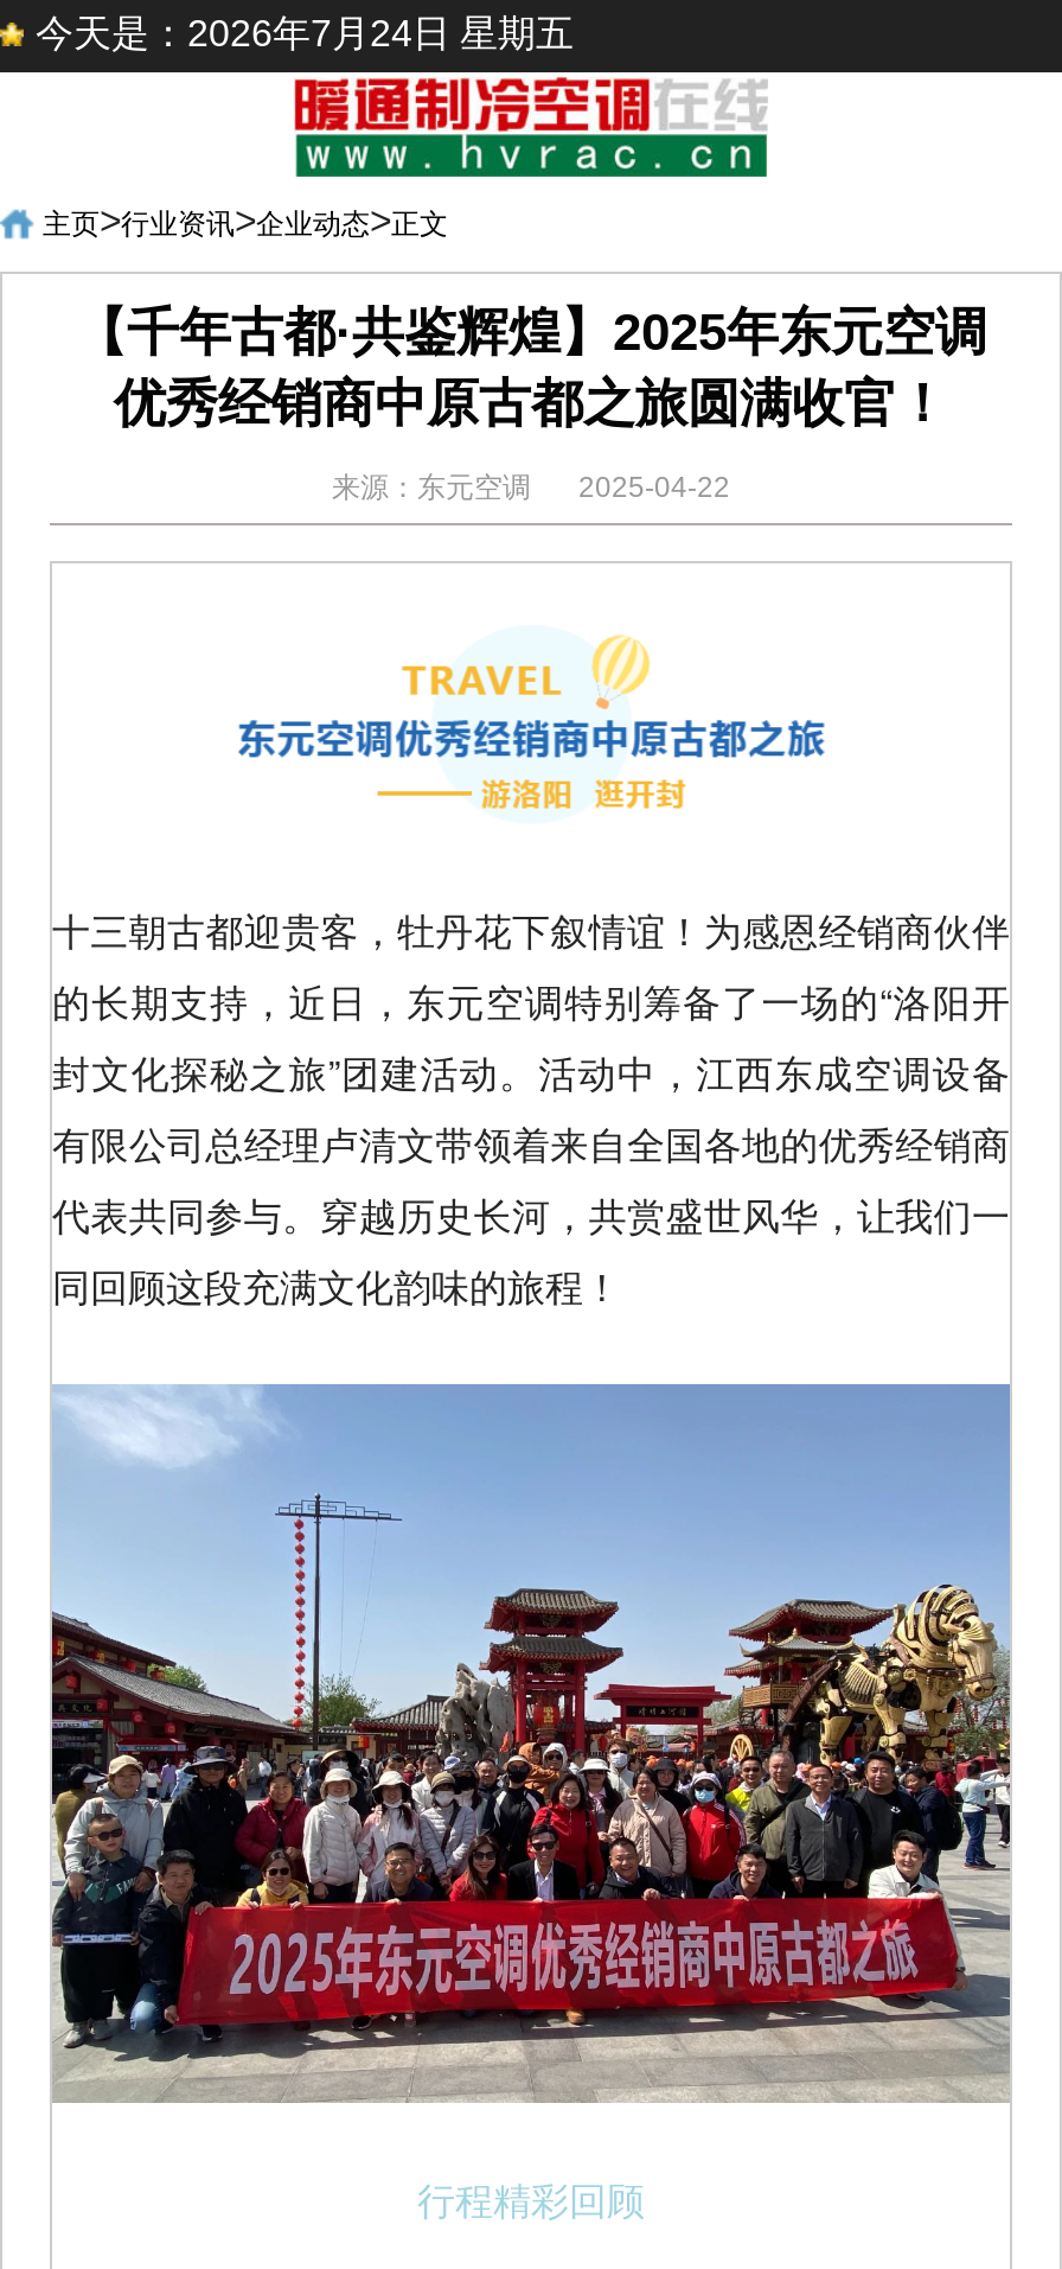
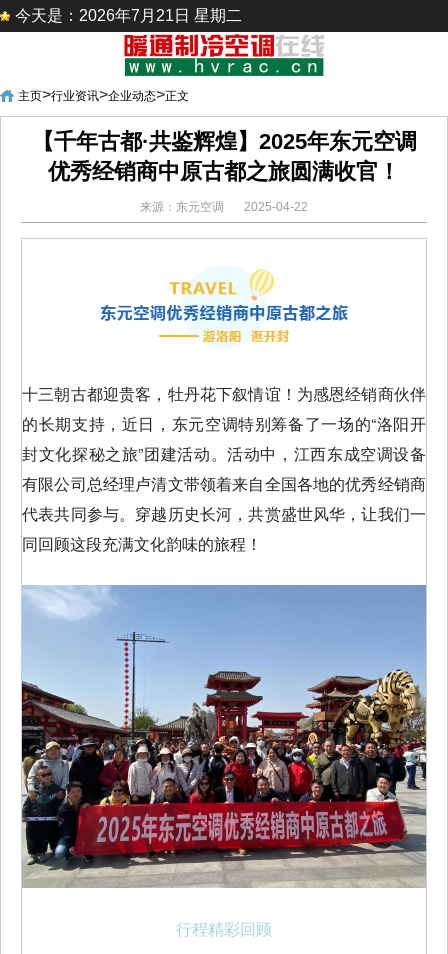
[36,13,574,53] 今天是：2026年7月24日 星期五 -> [15,7,242,24] 今天是：2026年7月21日 星期二

